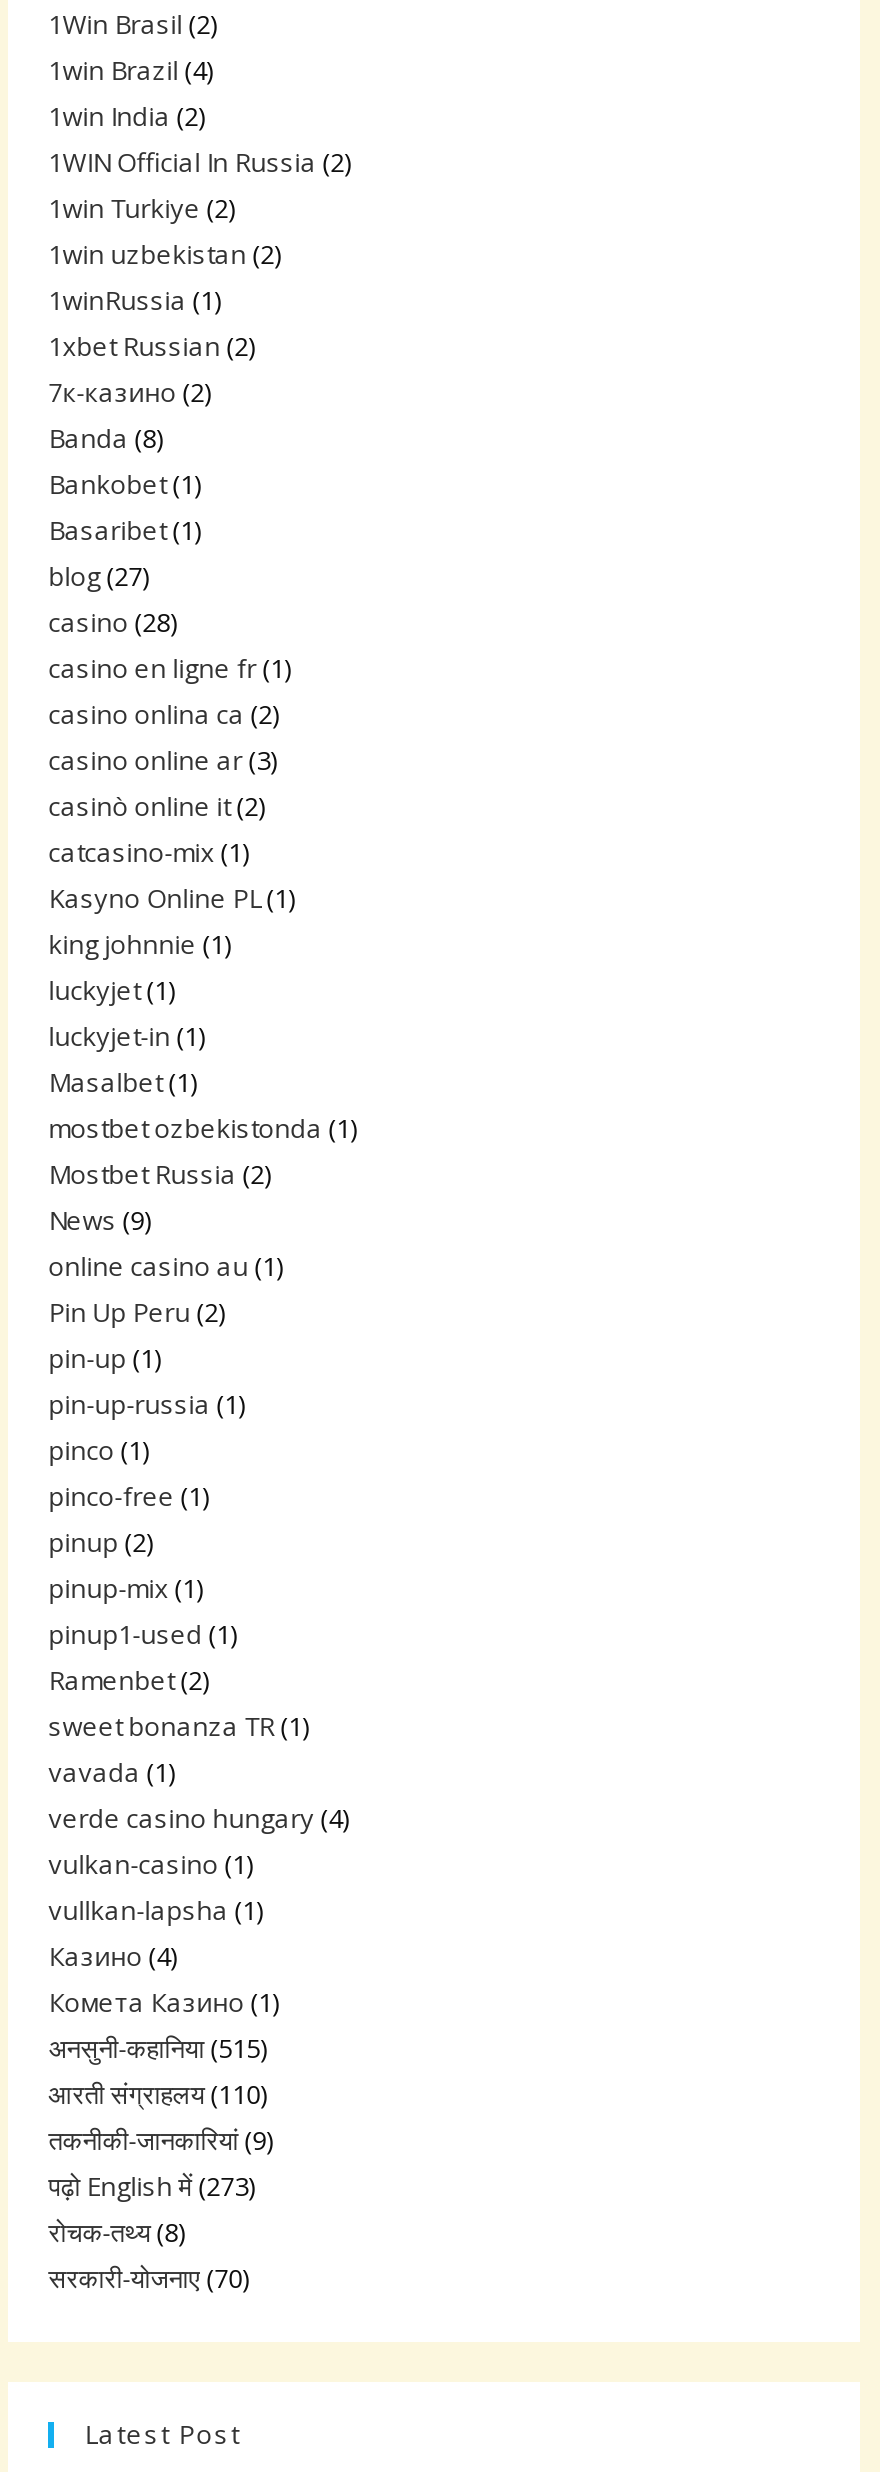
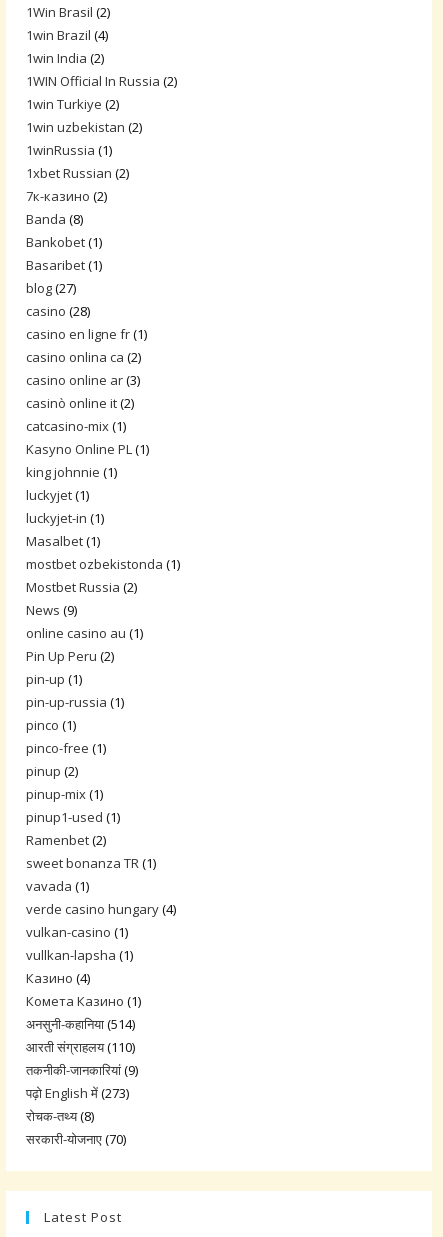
[48,2030,266,2066] अनसुनी-कहानिया (515) -> [26,1015,135,1033] अनसुनी-कहानिया (514)

